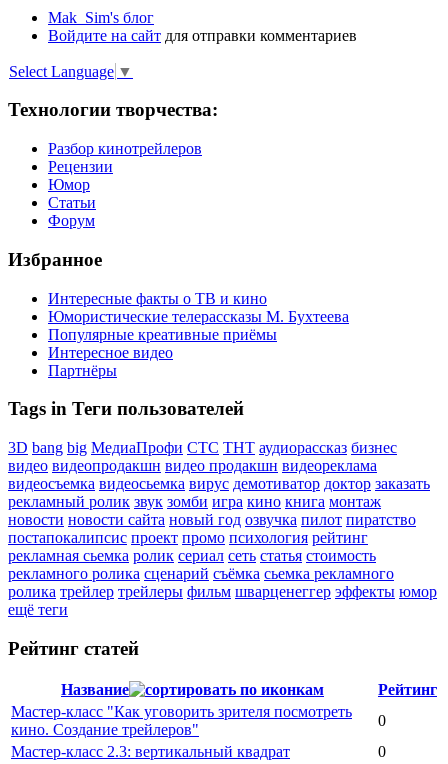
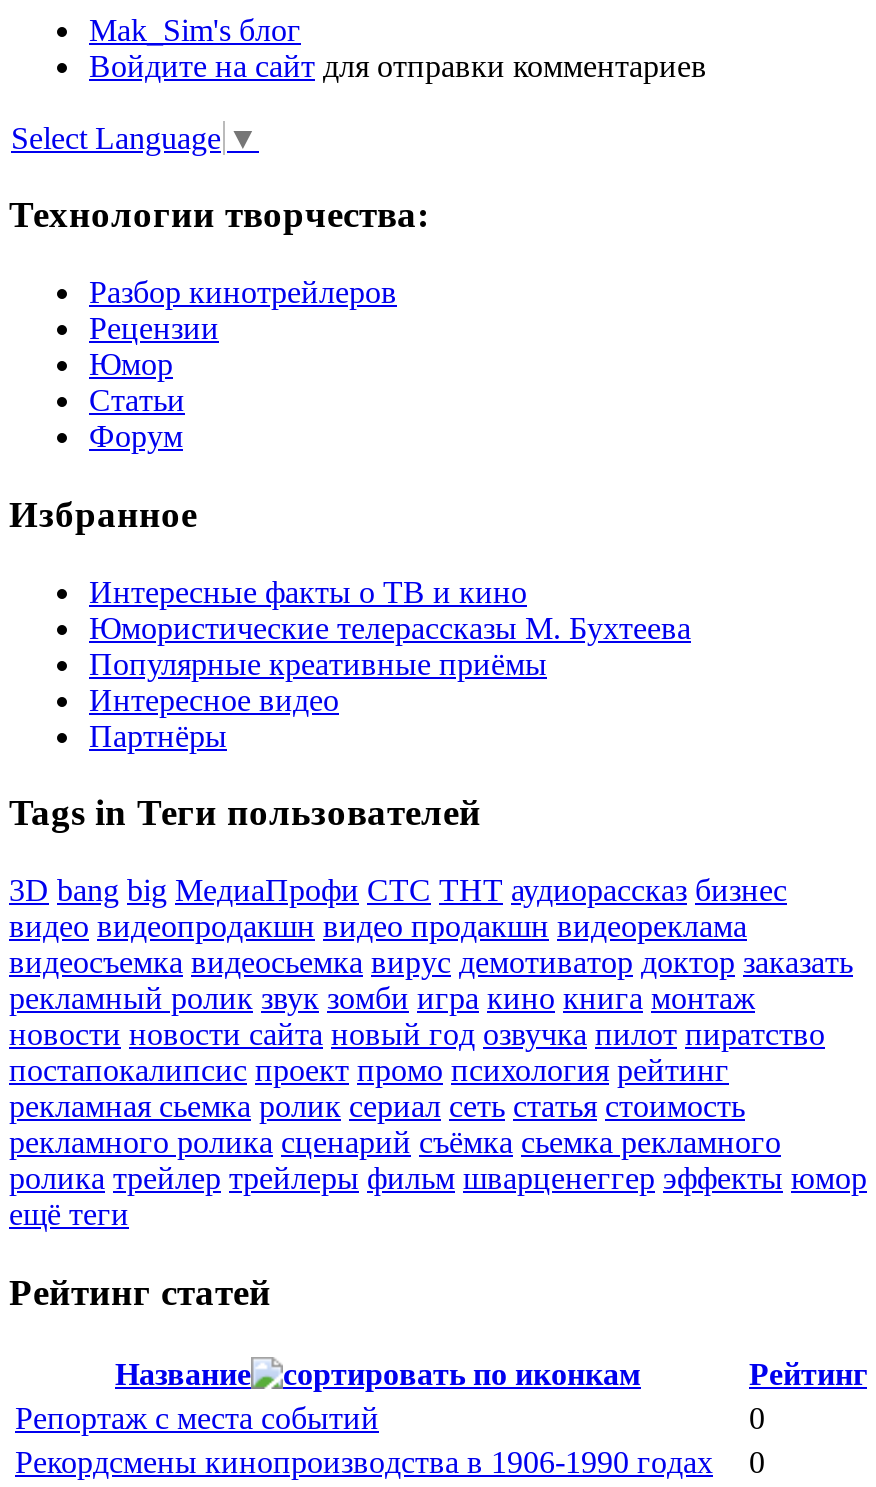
[11,703,352,738] Мастер-класс "Как уговорить зрителя посмотреть | кино. Создание трейлеров" -> [15,1402,379,1436] Репортаж с места событий
[11,743,290,760] Мастер-класс 2.3: вертикальный квадрат -> [15,1446,713,1480] Рекордсмены кинопроизводства в 1906-1990 годах

